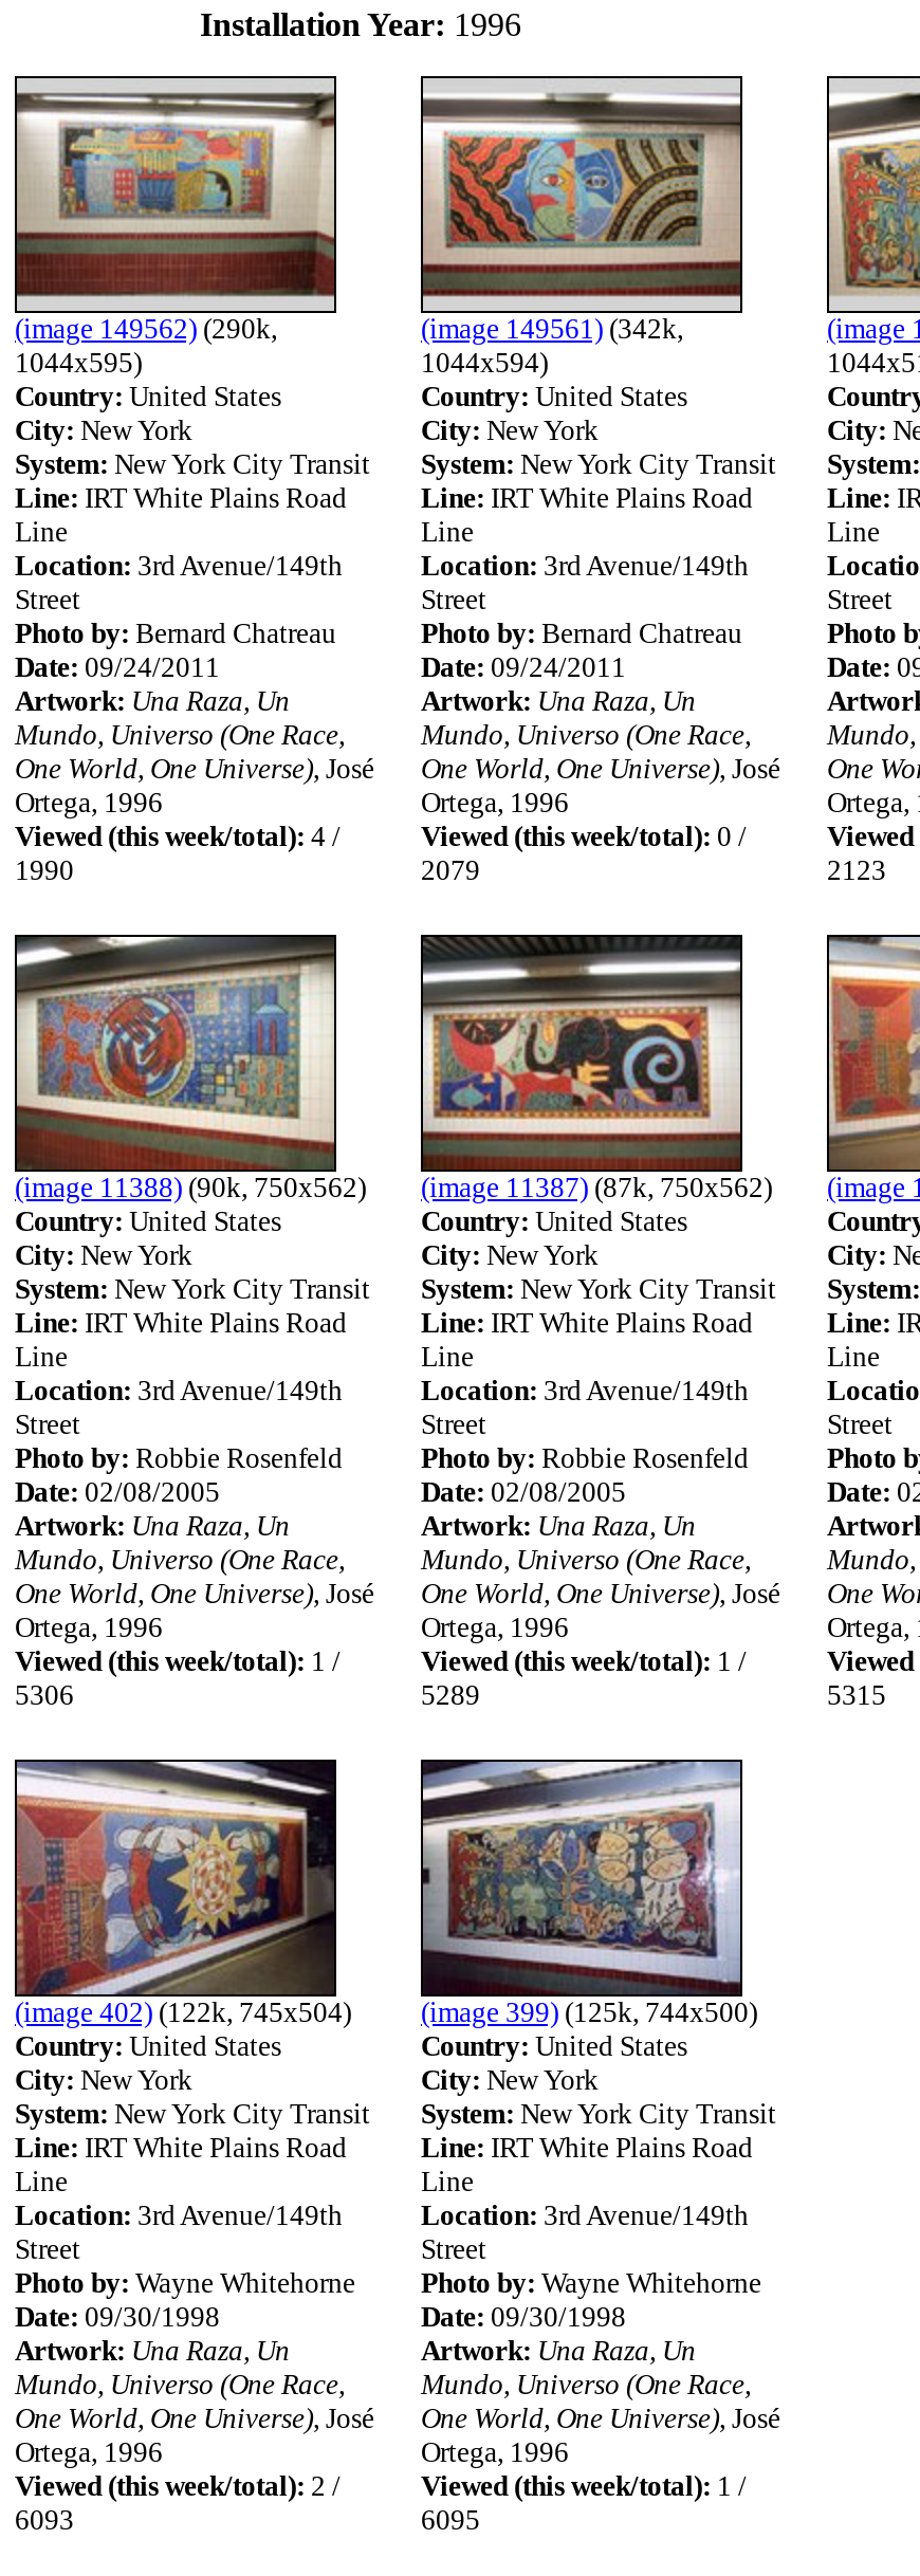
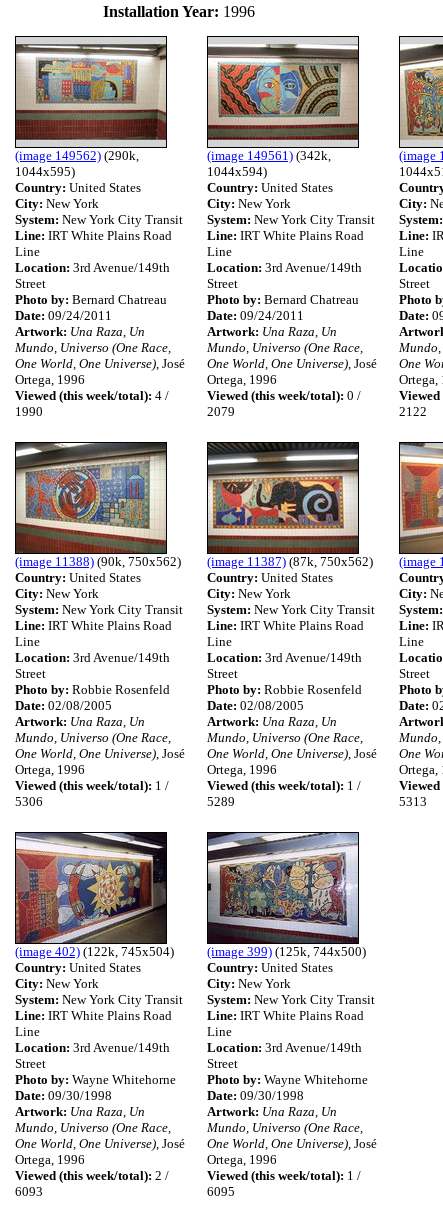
[827,854,886,886] 2123 -> [399,404,427,419] 2122
[827,1679,886,1711] 5315 -> [399,794,427,809] 5313

